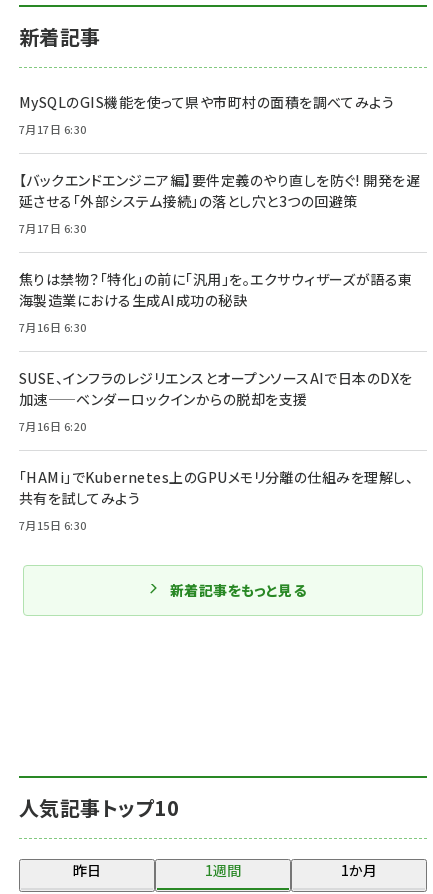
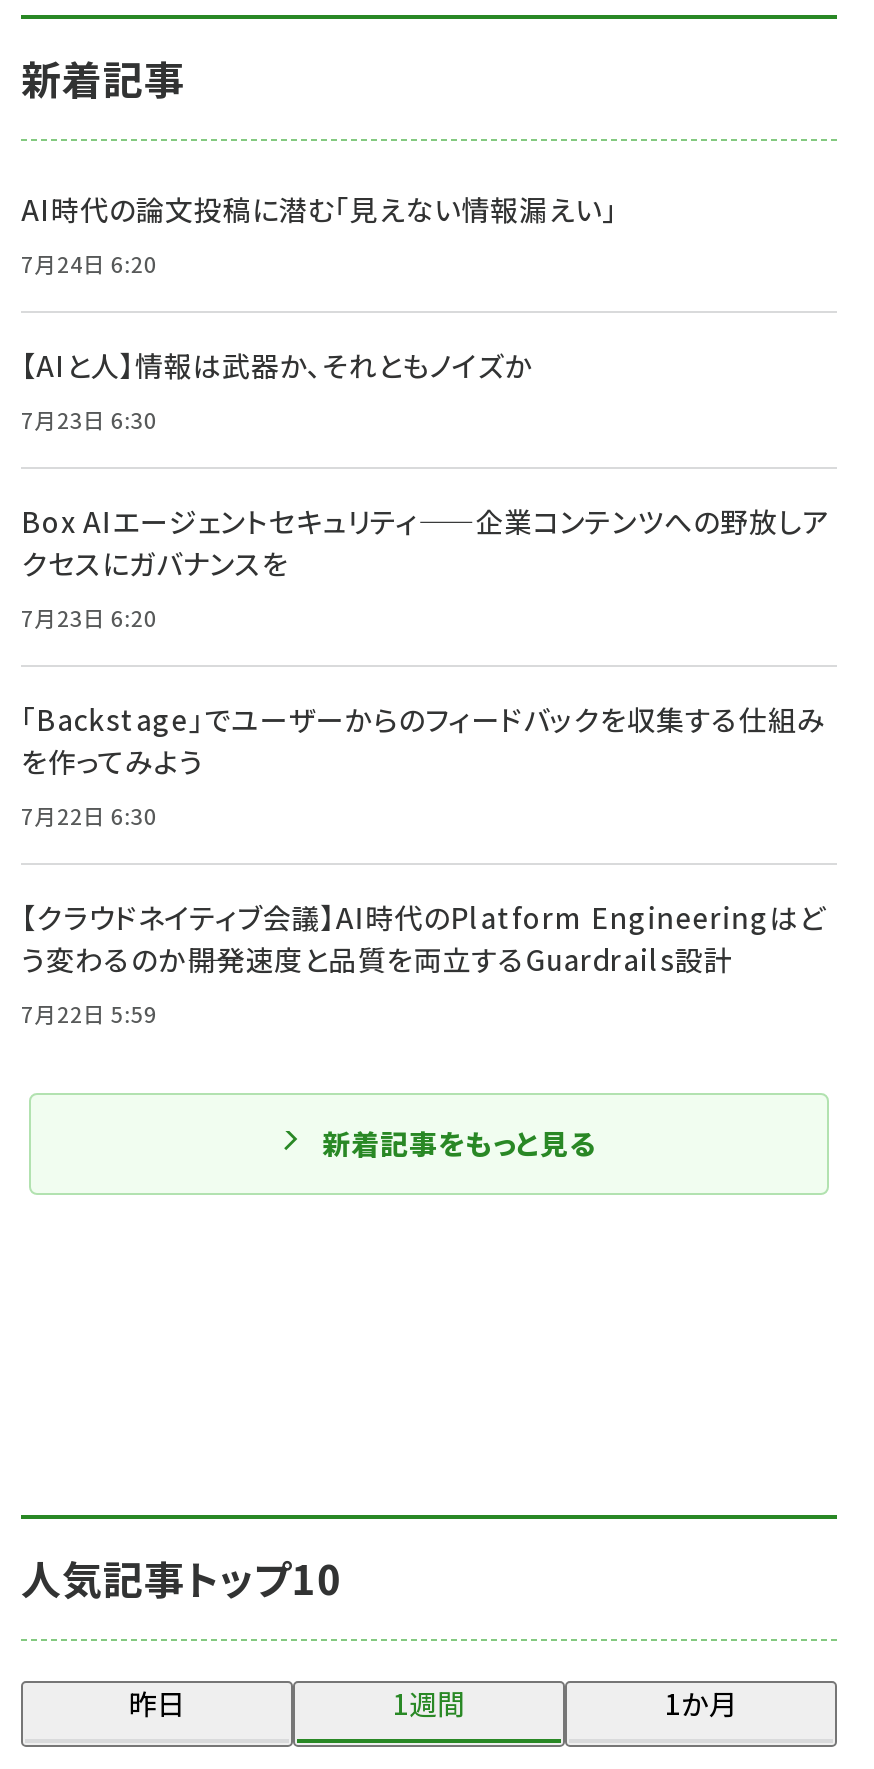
[19,92,394,137] MySQLのGIS機能を使って県や市町村の面積を調べてみよう | 7月17日 6:30 -> [21,189,617,279] AI時代の論文投稿に潜む「見えない情報漏えい」 | 7月24日 6:20
[19,170,420,236] 【バックエンドエンジニア編】要件定義のやり直しを防ぐ! 開発を遅 | 延させる「外部システム接続」の落とし穴と3つの回避策 | 7月17日 6:30 -> [21,345,533,435] 【AIと人】情報は武器か、それともノイズか | 7月23日 6:30
[19,269,413,335] 焦りは禁物？「特化」の前に「汎用」を。エクサウィザーズが語る東 | 海製造業における生成AI成功の秘訣 | 7月16日 6:30 -> [21,501,830,633] Box AIエージェントセキュリティ——企業コンテンツへの野放しア | クセスにガバナンスを | 7月23日 6:20
[19,368,413,434] SUSE、インフラのレジリエンスとオープンソースAIで日本のDXを | 加速——ベンダーロックインからの脱却を支援 | 7月16日 6:20 -> [21,699,826,831] 「Backstage」でユーザーからのフィードバックを収集する仕組み | を作ってみよう | 7月22日 6:30
[19,467,413,533] 「HAMi」でKubernetes上のGPUメモリ分離の仕組みを理解し、 | 共有を試してみよう | 7月15日 6:30 -> [21,897,825,1029] 【クラウドネイティブ会議】AI時代のPlatform Engineeringはど | う変わるのか――開発速度と品質を両立するGuardrails設計 | 7月22日 5:59

